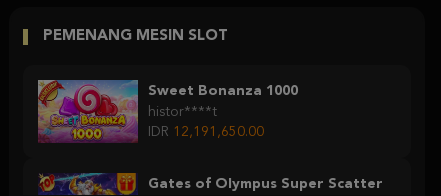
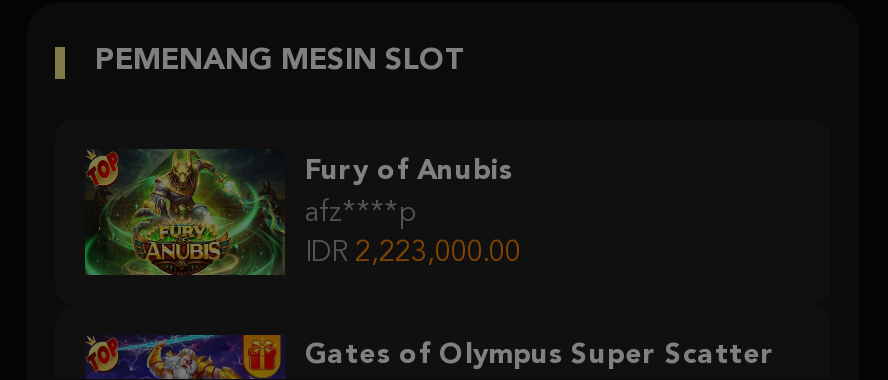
[37,79,298,144] [image] | Sweet Bonanza 1000 -> [83,148,513,278] [image] | Fury of Anubis
[148,105,264,139] histor****t | IDR 12,191,650.00 -> [305,198,521,266] afz****p | IDR 2,223,000.00

